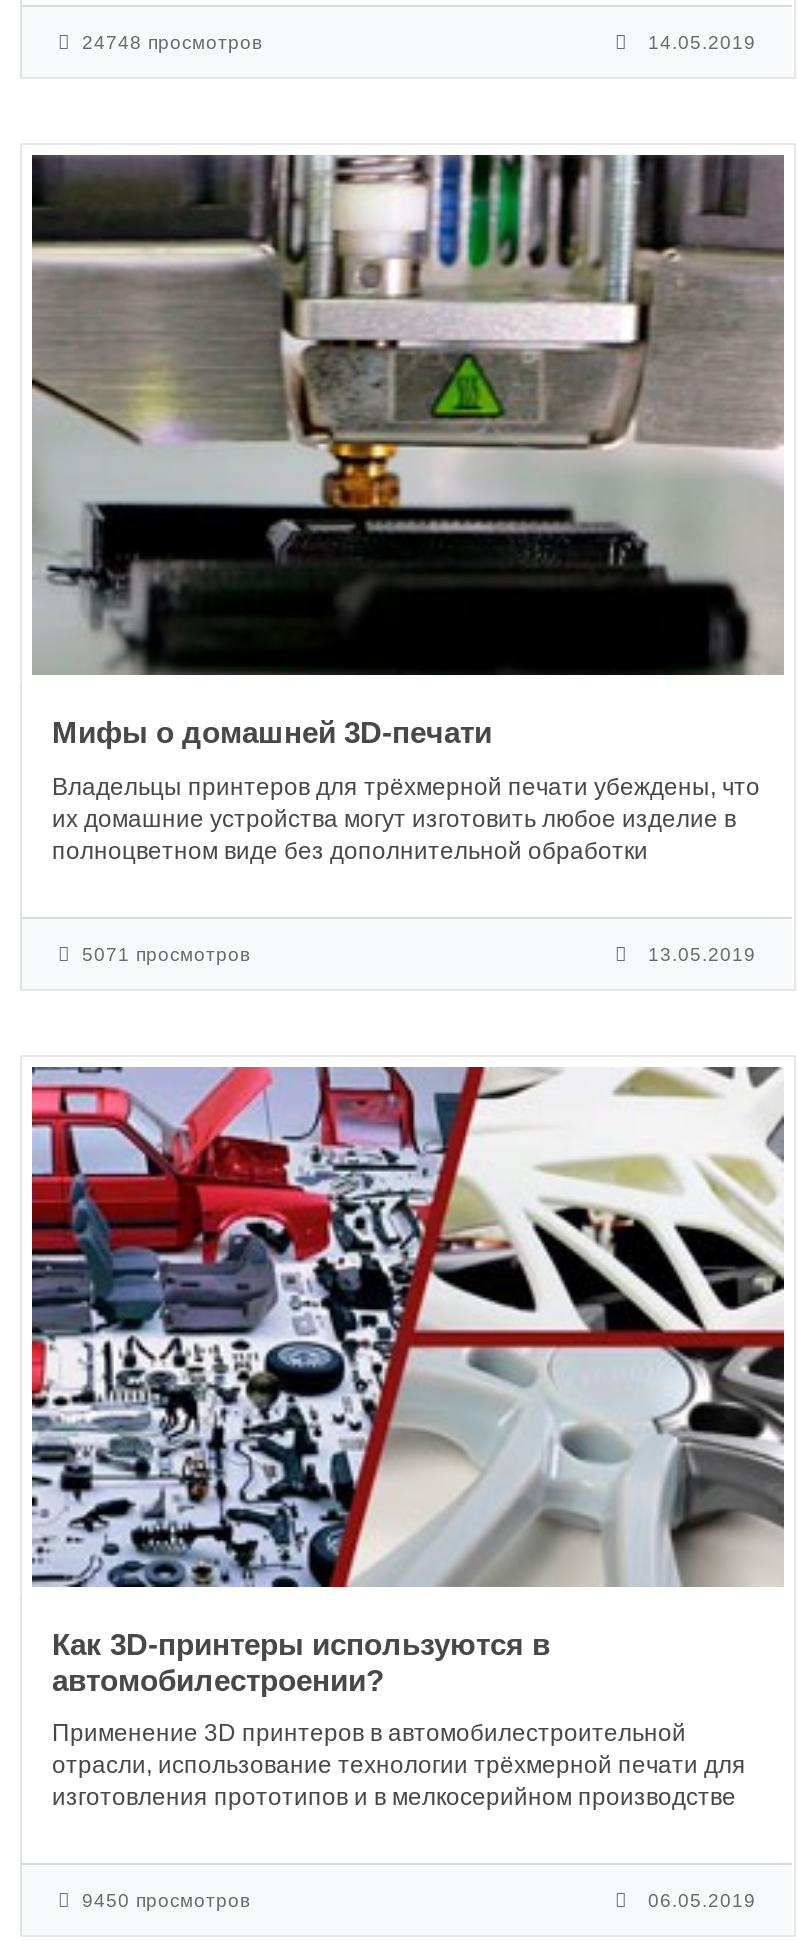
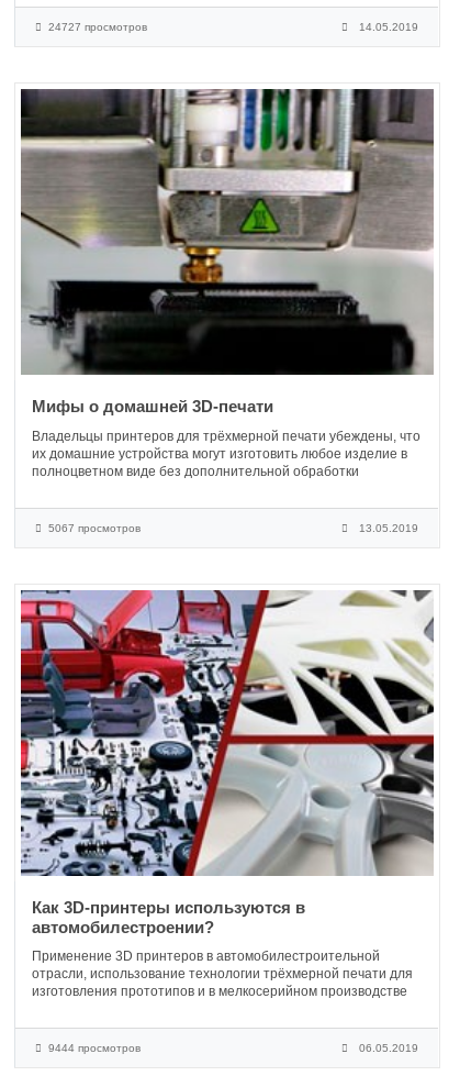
[82,31,262,53] 24748 просмотров -> [48,21,147,33] 24727 просмотров
[82,942,250,964] 5071 просмотров -> [48,522,141,534] 5067 просмотров
[82,1889,250,1911] 9450 просмотров -> [48,1042,141,1054] 9444 просмотров

